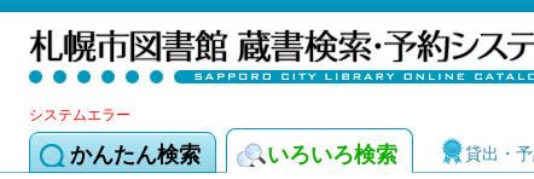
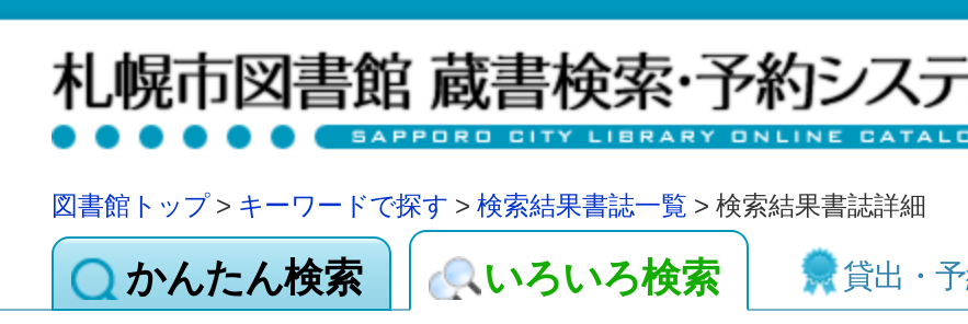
[29,106,130,123] システムエラー -> [52,190,926,221] 図書館トップ>キーワードで探す>検索結果書誌一覧> 検索結果書誌詳細

